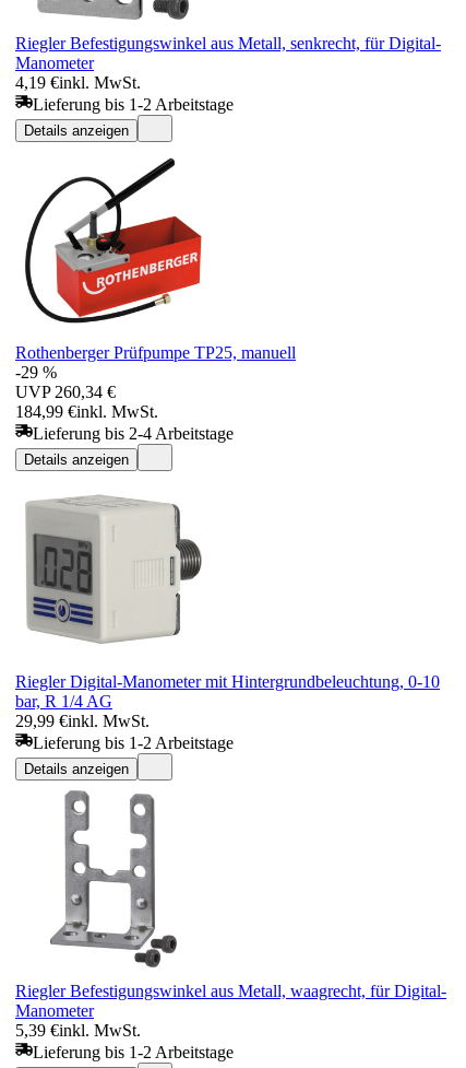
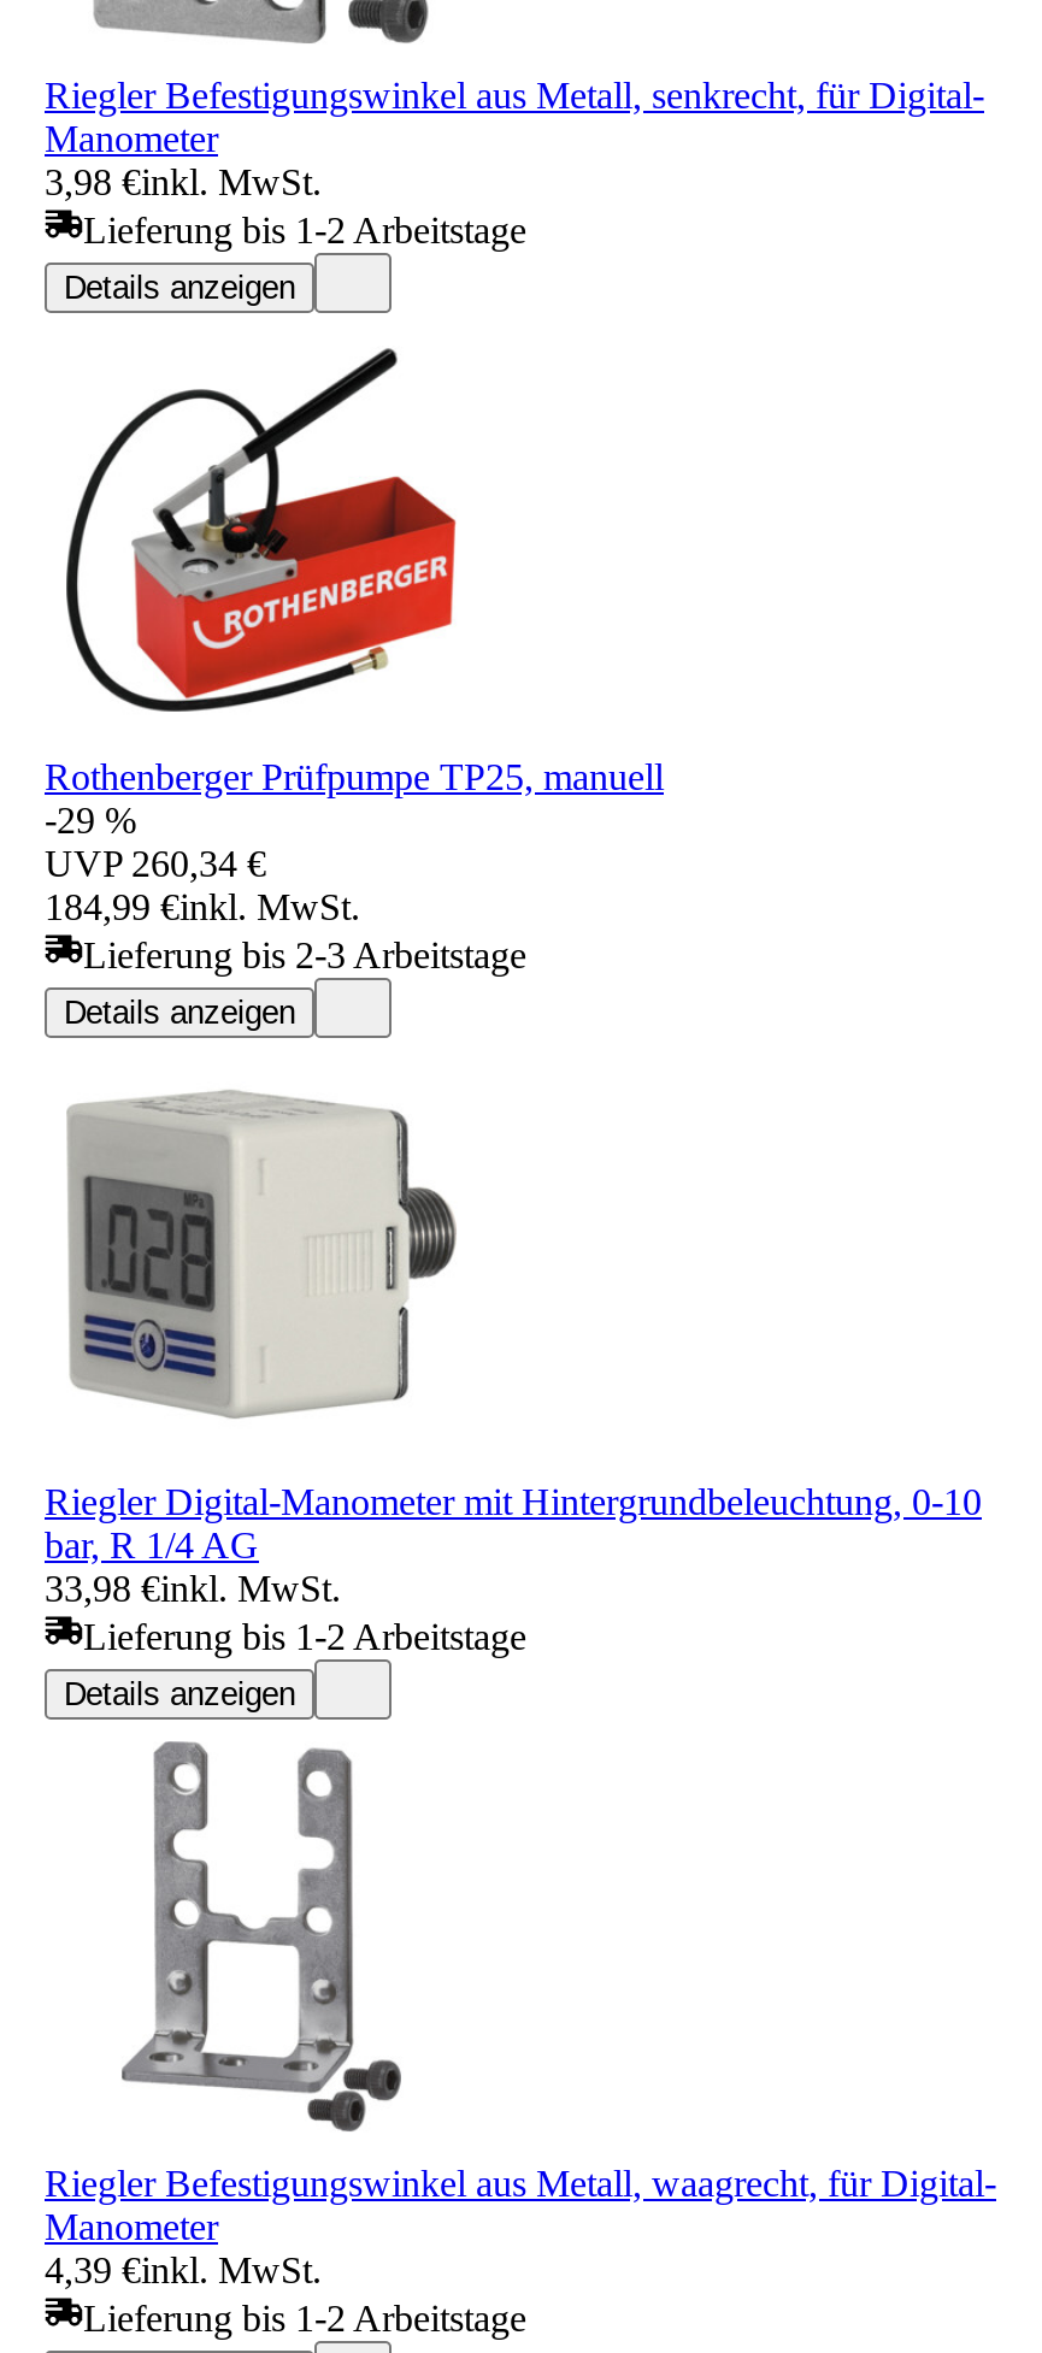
[15,73,141,92] 4,19 €inkl. MwSt. -> [45,161,322,202] 3,98 €inkl. MwSt.
[33,424,234,443] Lieferung bis 2-4 Arbeitstage -> [83,934,526,975] Lieferung bis 2-3 Arbeitstage
[15,712,150,730] 29,99 €inkl. MwSt. -> [45,1568,341,1609] 33,98 €inkl. MwSt.
[15,1021,141,1039] 5,39 €inkl. MwSt. -> [45,2249,322,2290] 4,39 €inkl. MwSt.

